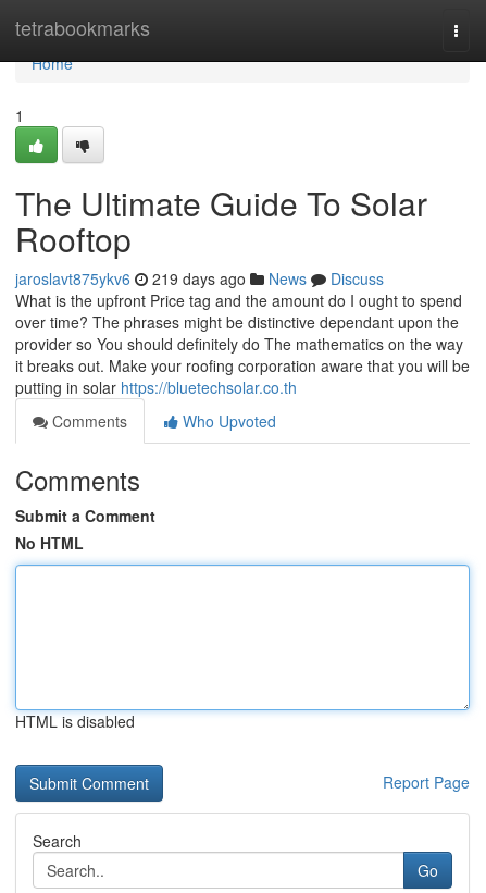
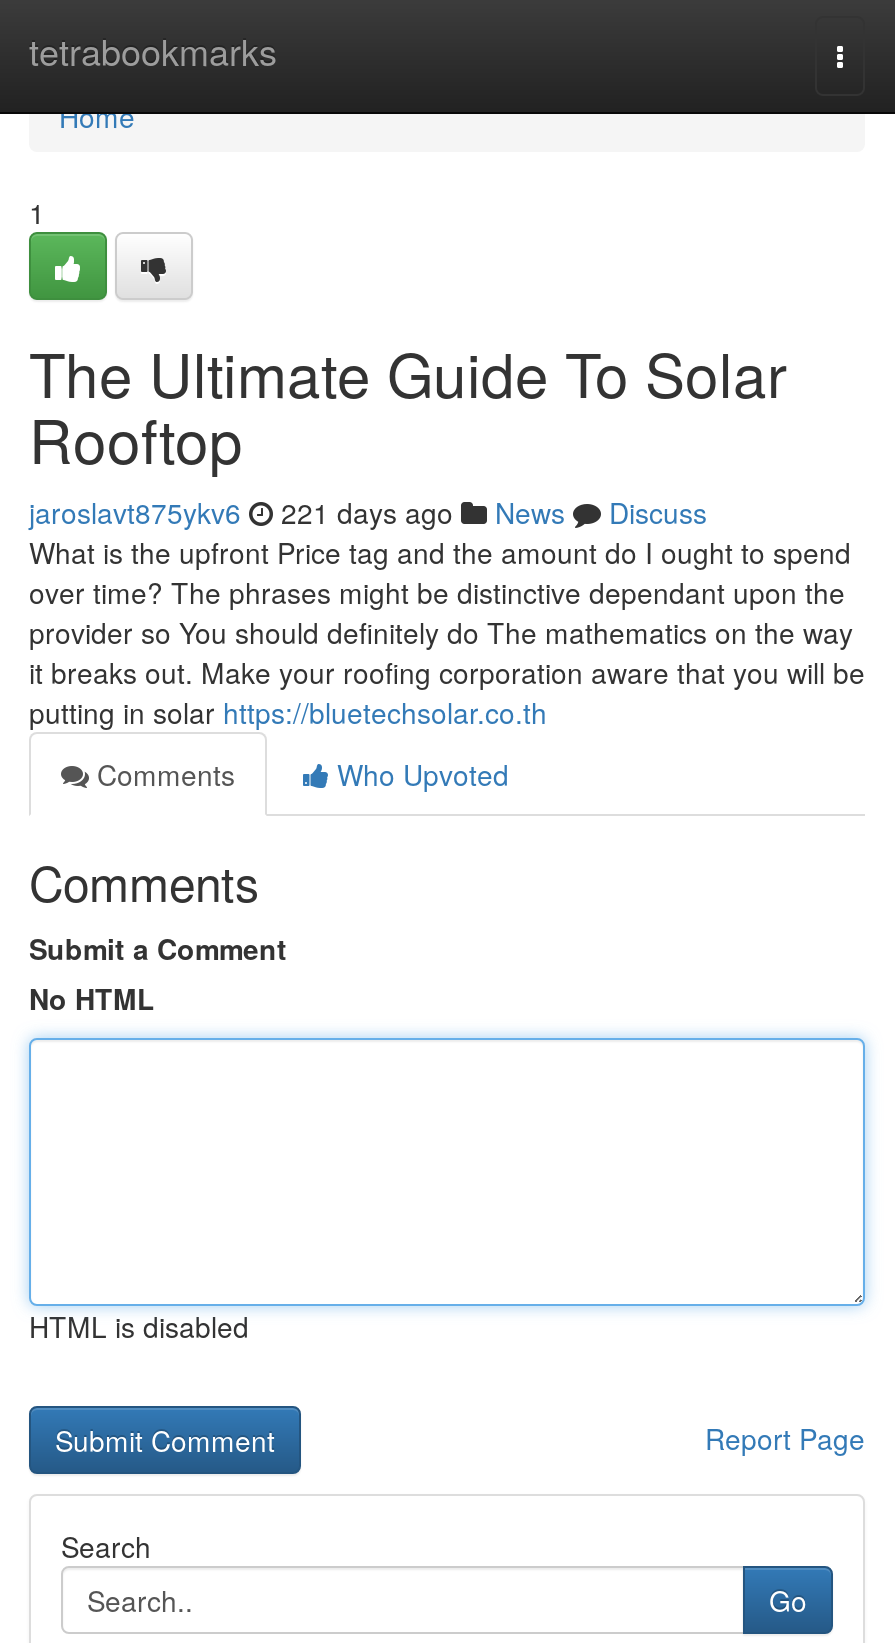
[15,268,384,289] jaroslavt875ykv6 219 days ago News Discuss -> [29,492,707,532] jaroslavt875ykv6 221 days ago News Discuss

